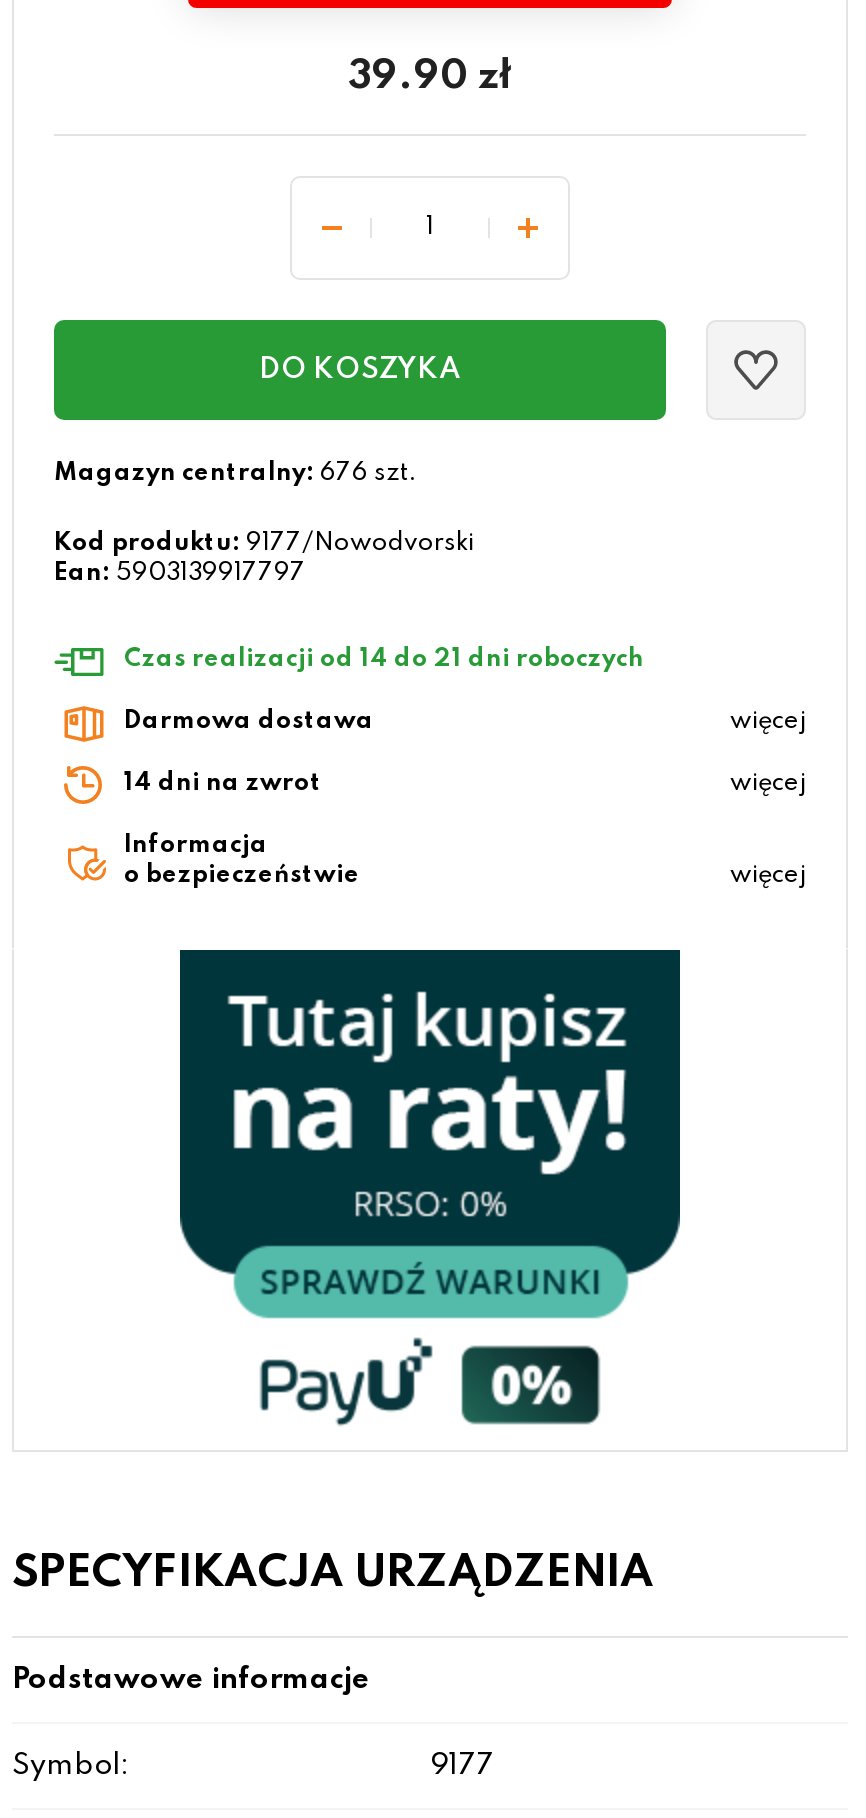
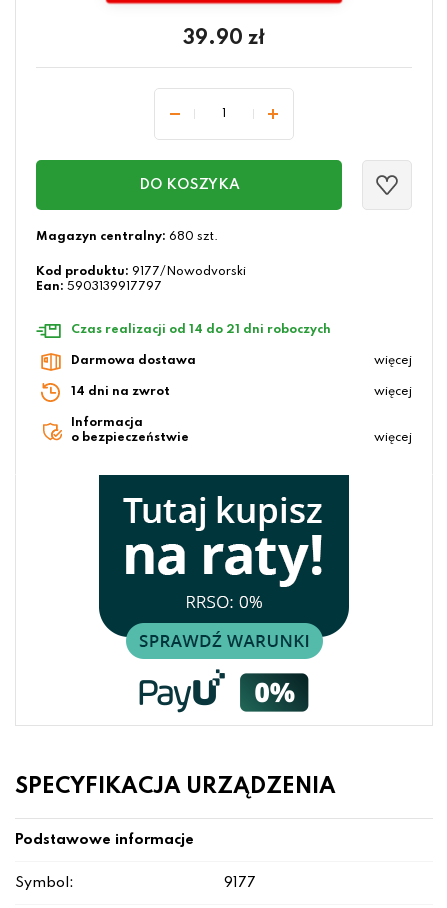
[54,463,416,487] Magazyn centralny: 676 szt. -> [36,231,218,243] Magazyn centralny: 680 szt.

